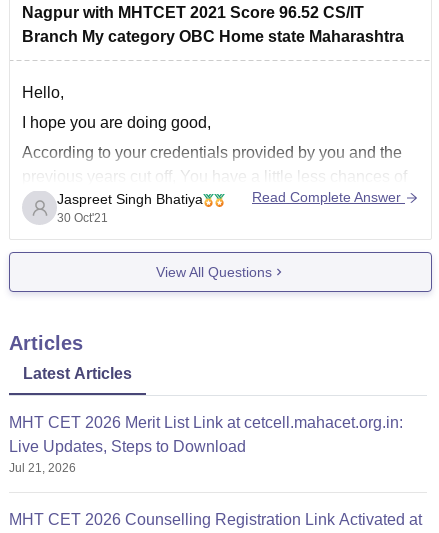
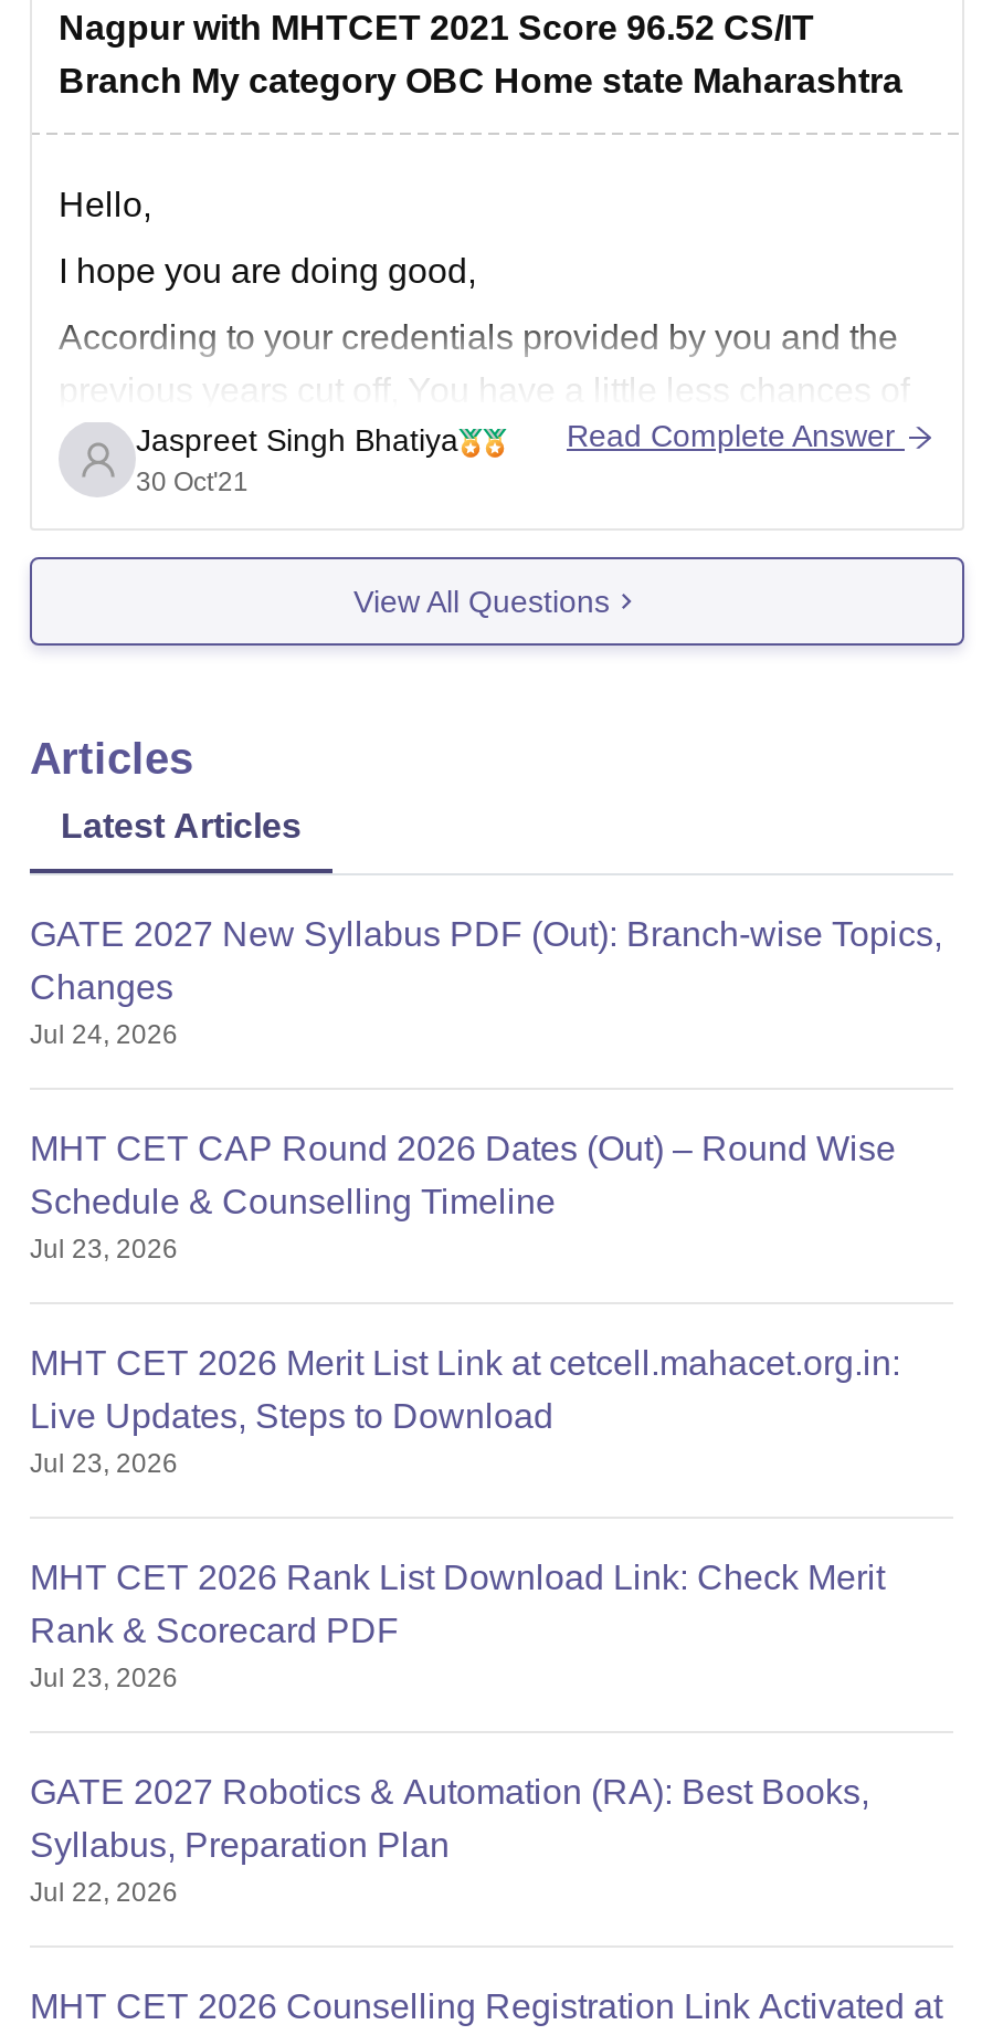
none -> [30,915,942,1265] GATE 2027 New Syllabus PDF (Out): Branch-wise Topics, | Changes | Jul 24, 2026 | MHT CET CAP Round 2026 Dates (Out) – Round Wise | Schedule & Counselling Timeline | Jul 23, 2026
[9,461,76,475] Jul 21, 2026 -> [30,1448,885,1908] Jul 23, 2026 | MHT CET 2026 Rank List Download Link: Check Merit | Rank & Scorecard PDF | Jul 23, 2026 | GATE 2027 Robotics & Automation (RA): Best Books, | Syllabus, Preparation Plan | Jul 22, 2026

